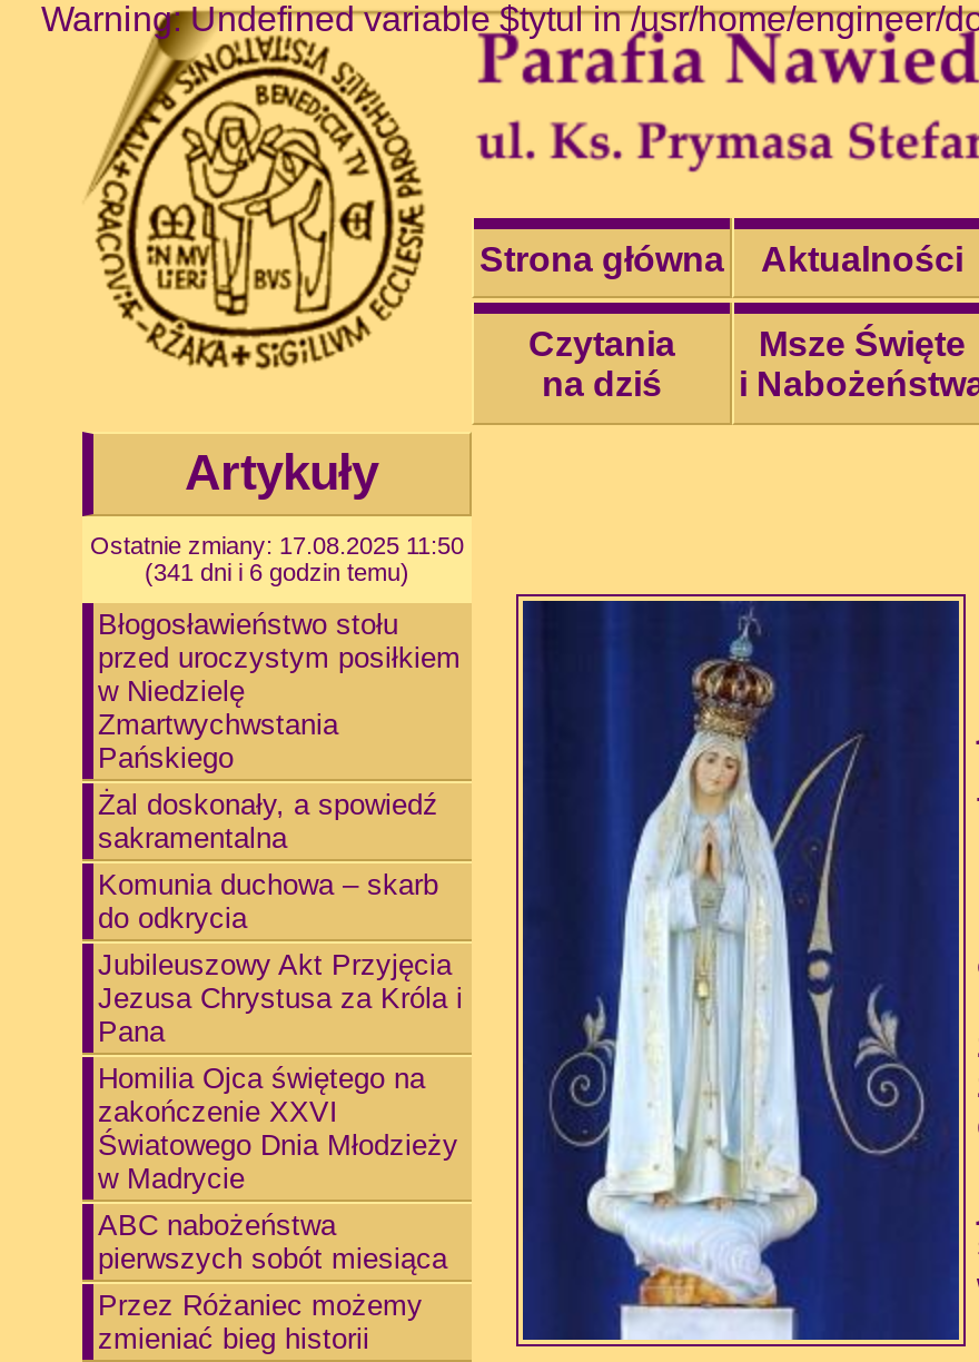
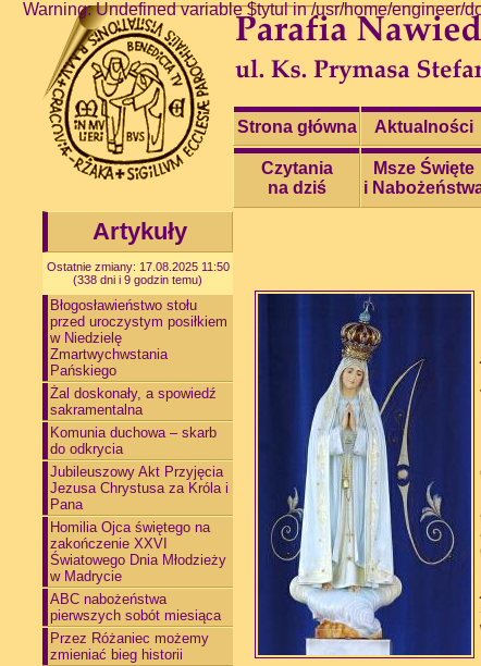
[145,559,409,585] (341 dni i 6 godzin temu) -> [73,273,202,286] (338 dni i 9 godzin temu)

